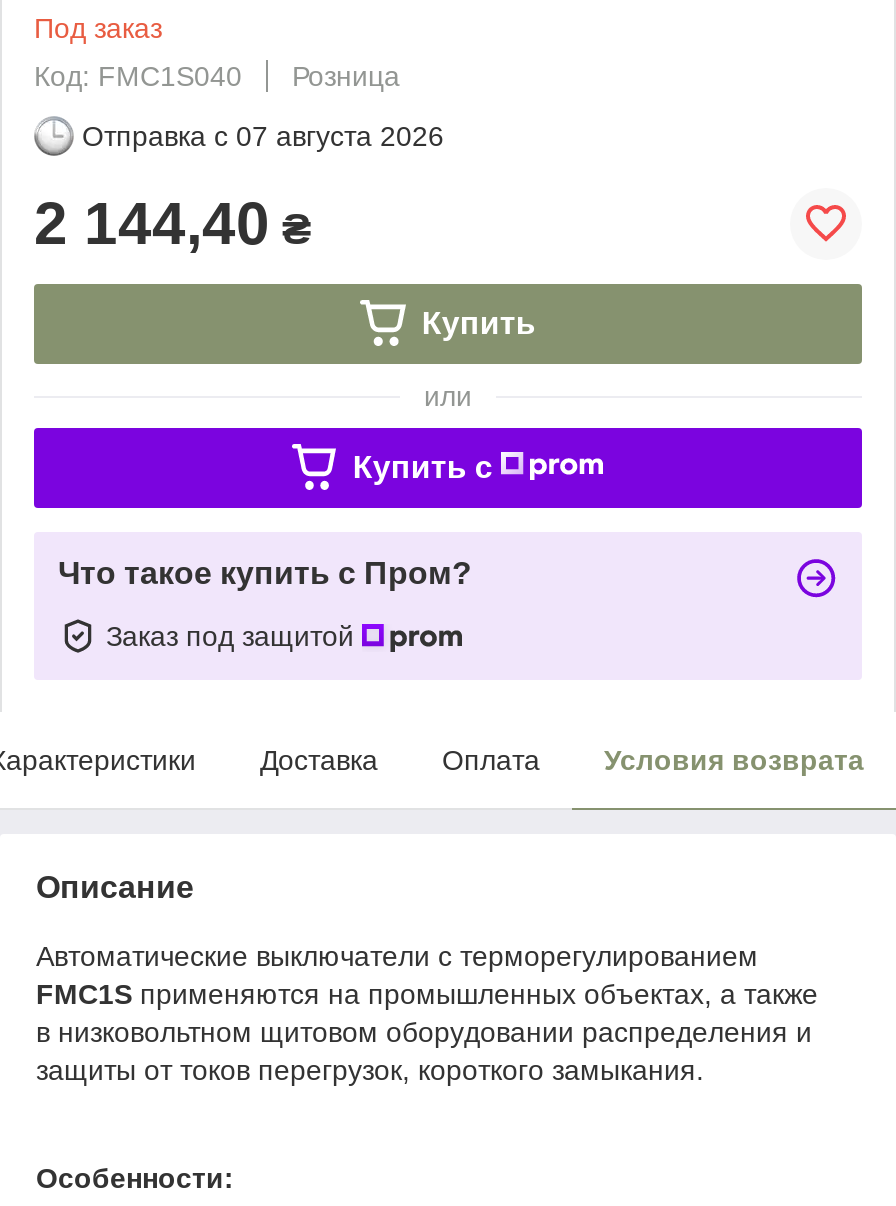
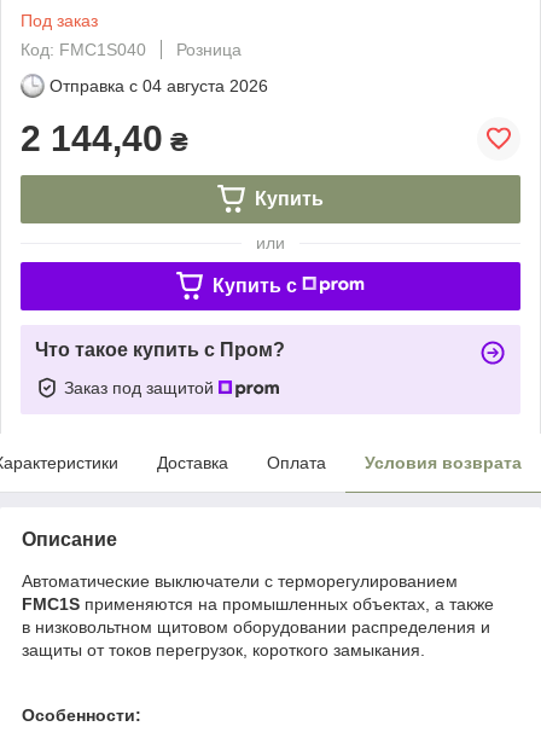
[82,120,444,152] Отправка с 07 августа 2026 -> [50,76,268,95] Отправка с 04 августа 2026

